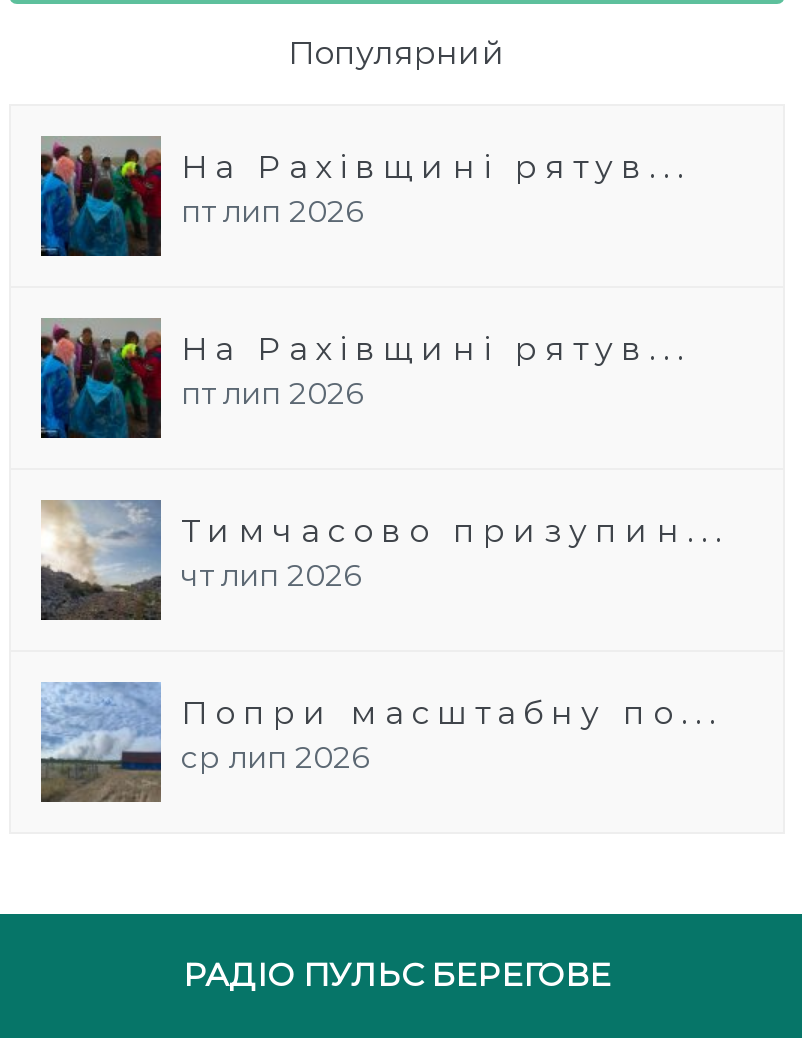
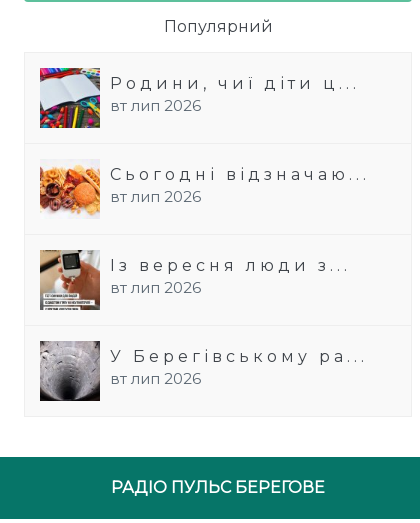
[39,136,691,258] [image] | На Рахівщині рятув... | пт лип 2026 -> [39,67,360,129] [image] | Родини, чиї діти ц... | вт лип 2026
[39,318,691,440] [image] | На Рахівщині рятув... | пт лип 2026 -> [39,160,370,219] [image] | Cьогодні відзначаю... | вт лип 2026
[39,500,729,620] [image] | Тимчасово призупин... | чт лип 2026 -> [39,250,351,310] [image] | Із вересня люди з... | вт лип 2026
[41,682,723,804] [image] | Попри масштабну по... | ср лип 2026 -> [39,340,368,402] [image] | У Берегівському ра... | вт лип 2026

